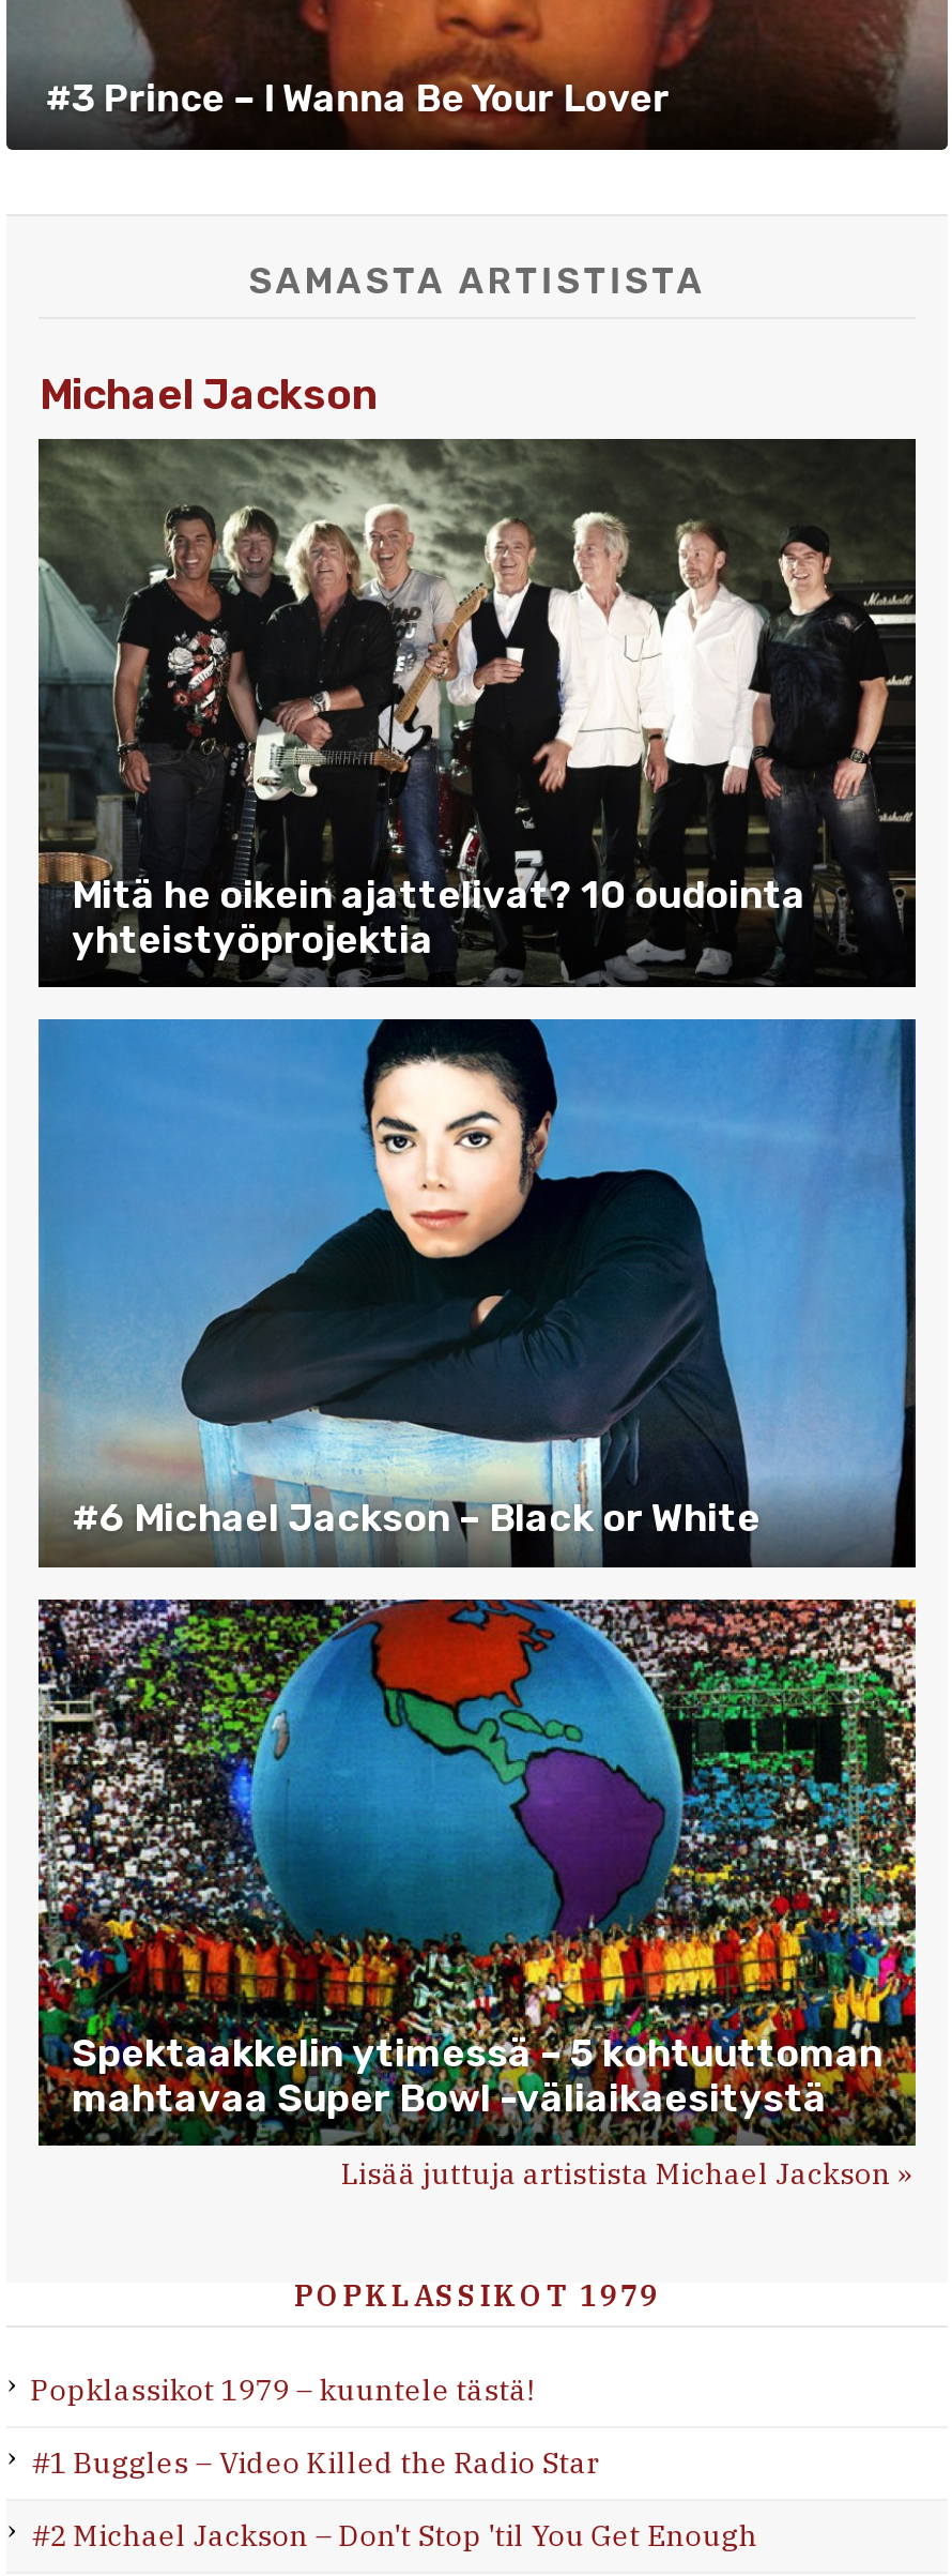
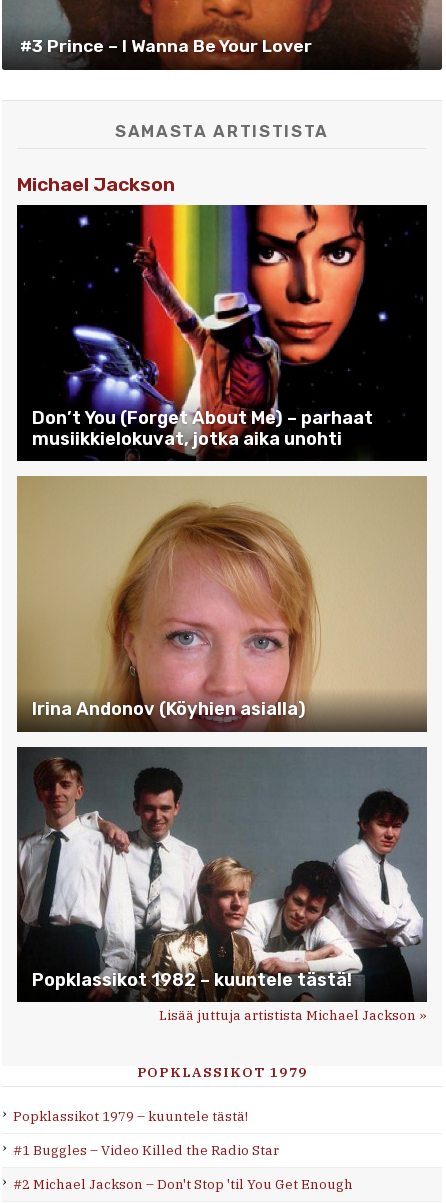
[36,437,916,987] [image] | Mitä he oikein ajattelivat? 10 oudointa | yhteistyöprojektia -> [16,204,427,450] [image] | Don’t You (Forget About Me) – parhaat | musiikkielokuvat, jotka aika unohti
[36,1017,918,1567] [image] | #6 Michael Jackson – Black or White -> [16,475,428,732] [image] | Irina Andonov (Köyhien asialla)
[36,1597,918,2146] [image] | Spektaakkelin ytimessä – 5 kohtuuttoman | mahtavaa Super Bowl -väliaikaesitystä -> [16,746,428,1002] [image] | Popklassikot 1982 – kuuntele tästä!

